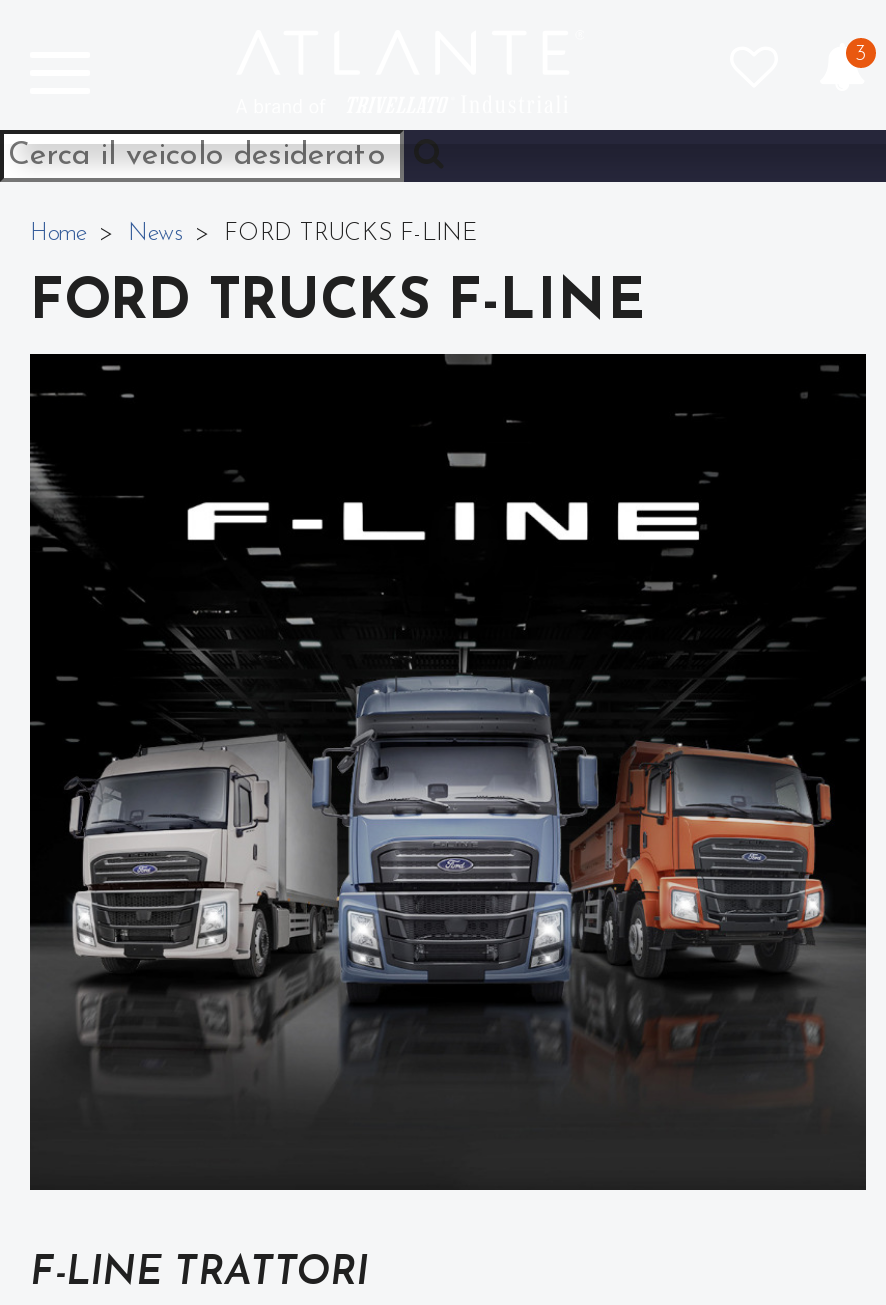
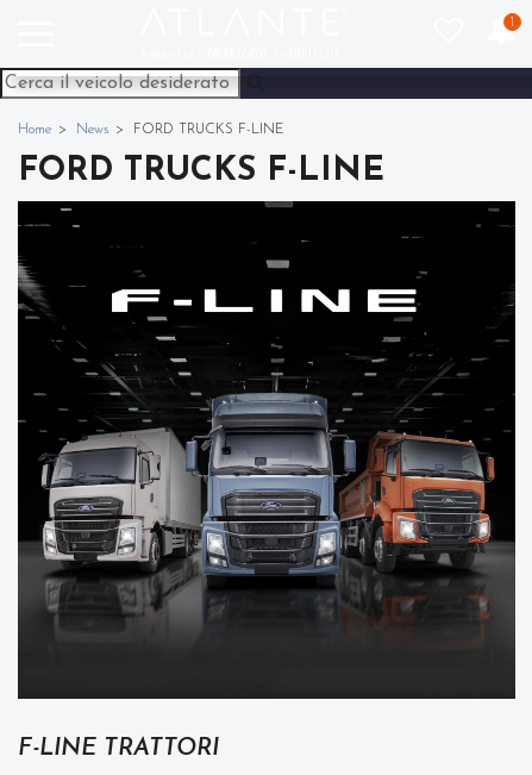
[855,43,867,65] 3 -> [511,16,514,29] 1

